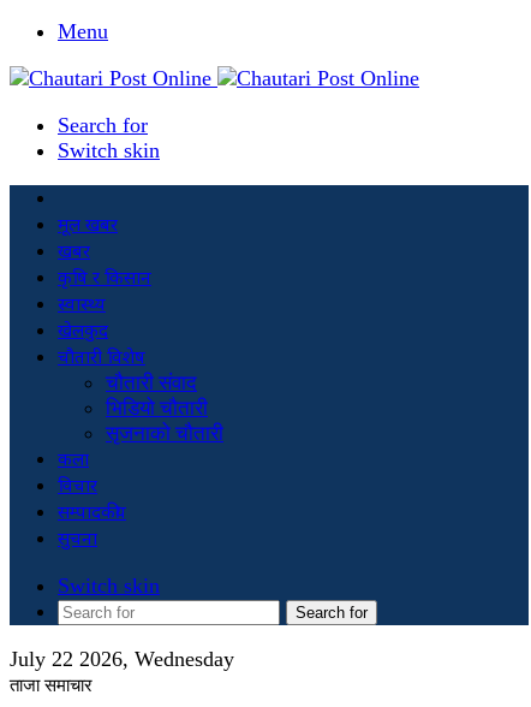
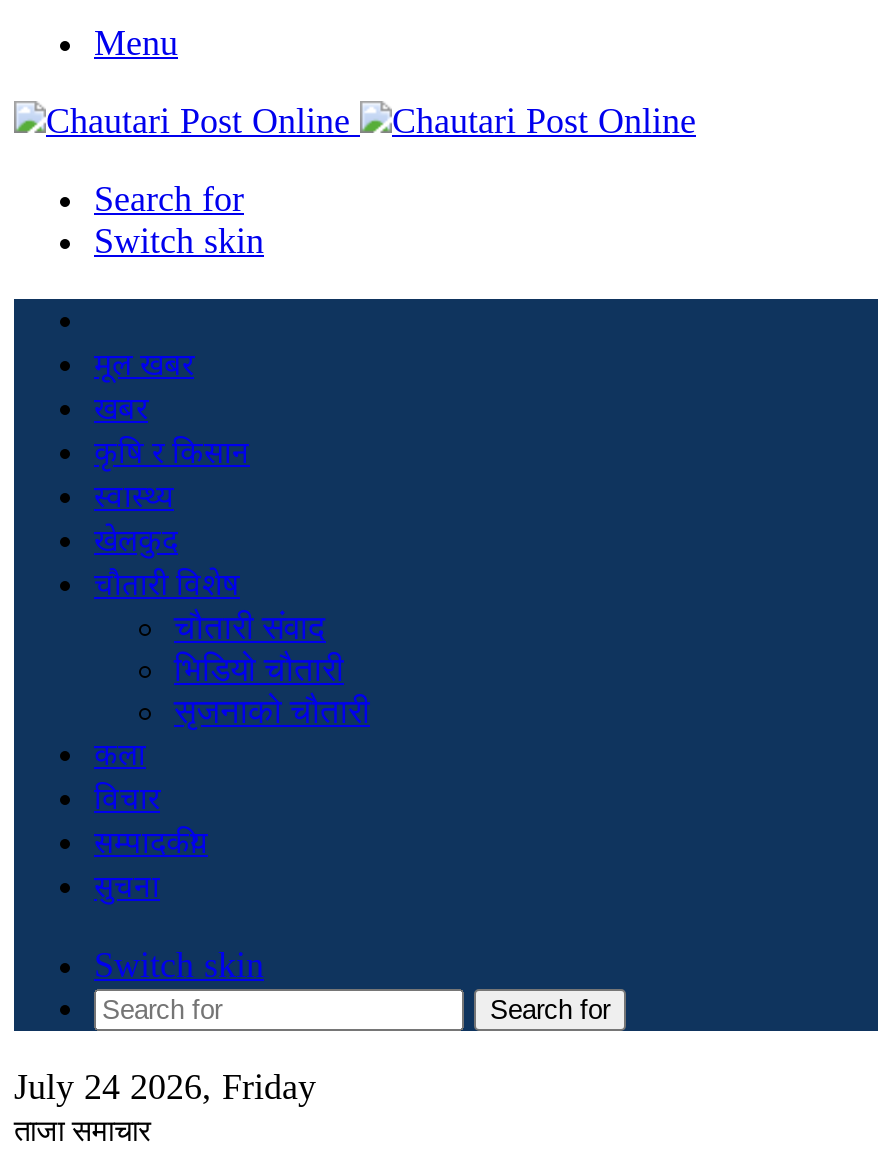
[10,647,234,671] July 22 2026, Wednesday -> [14,1067,316,1107] July 24 2026, Friday

